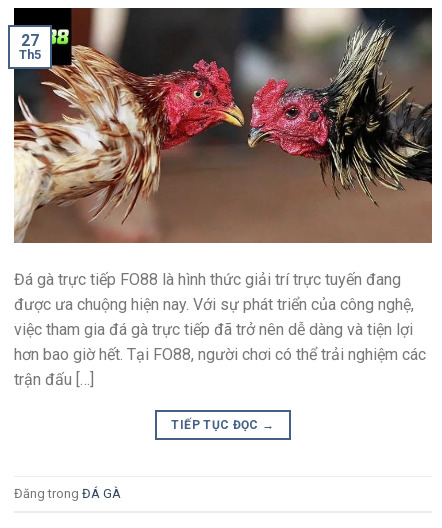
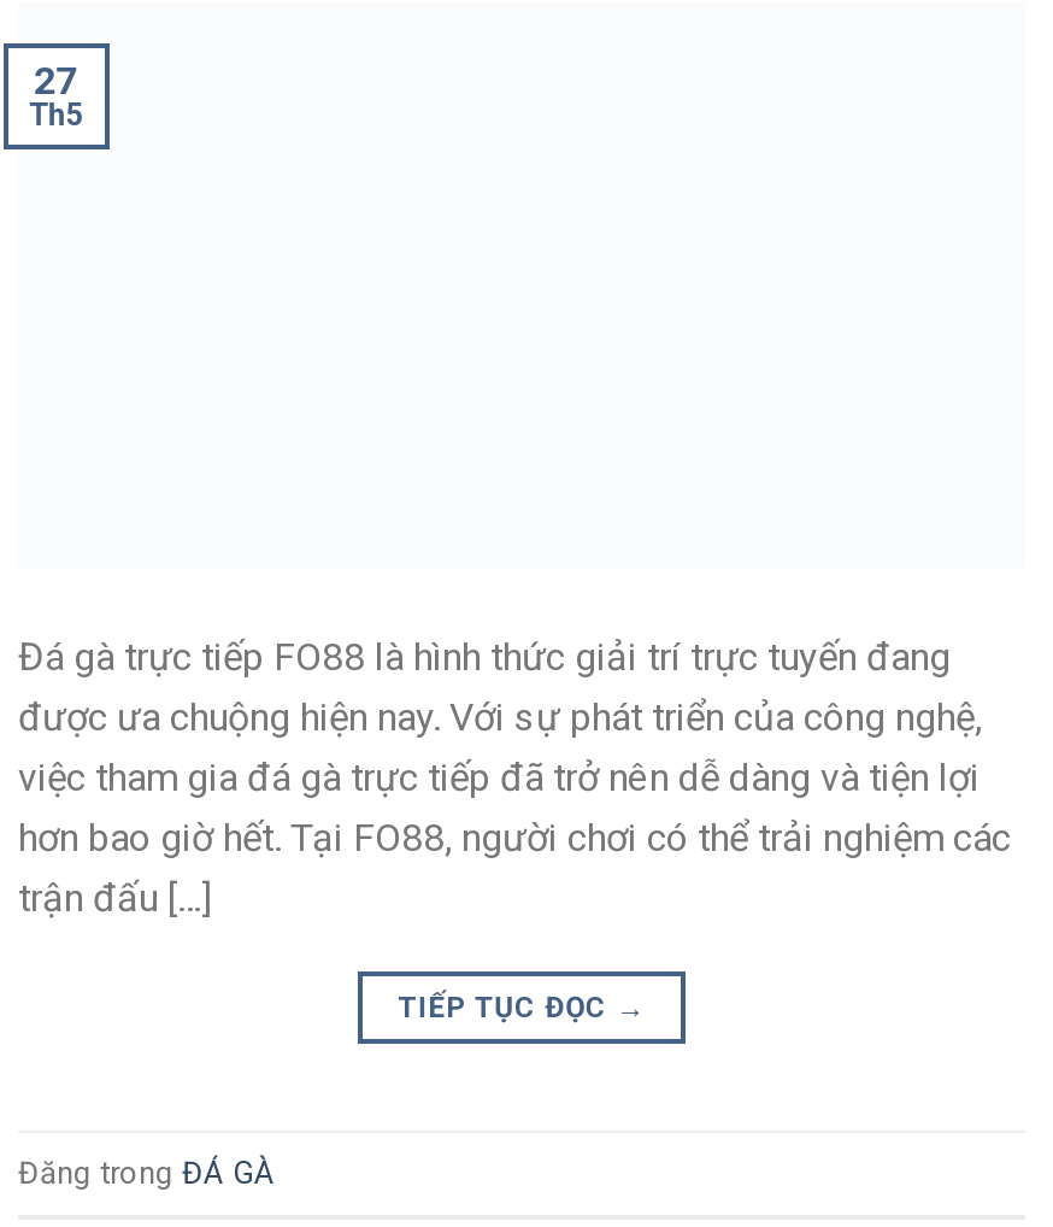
[13,7,433,244] [image] -> none

